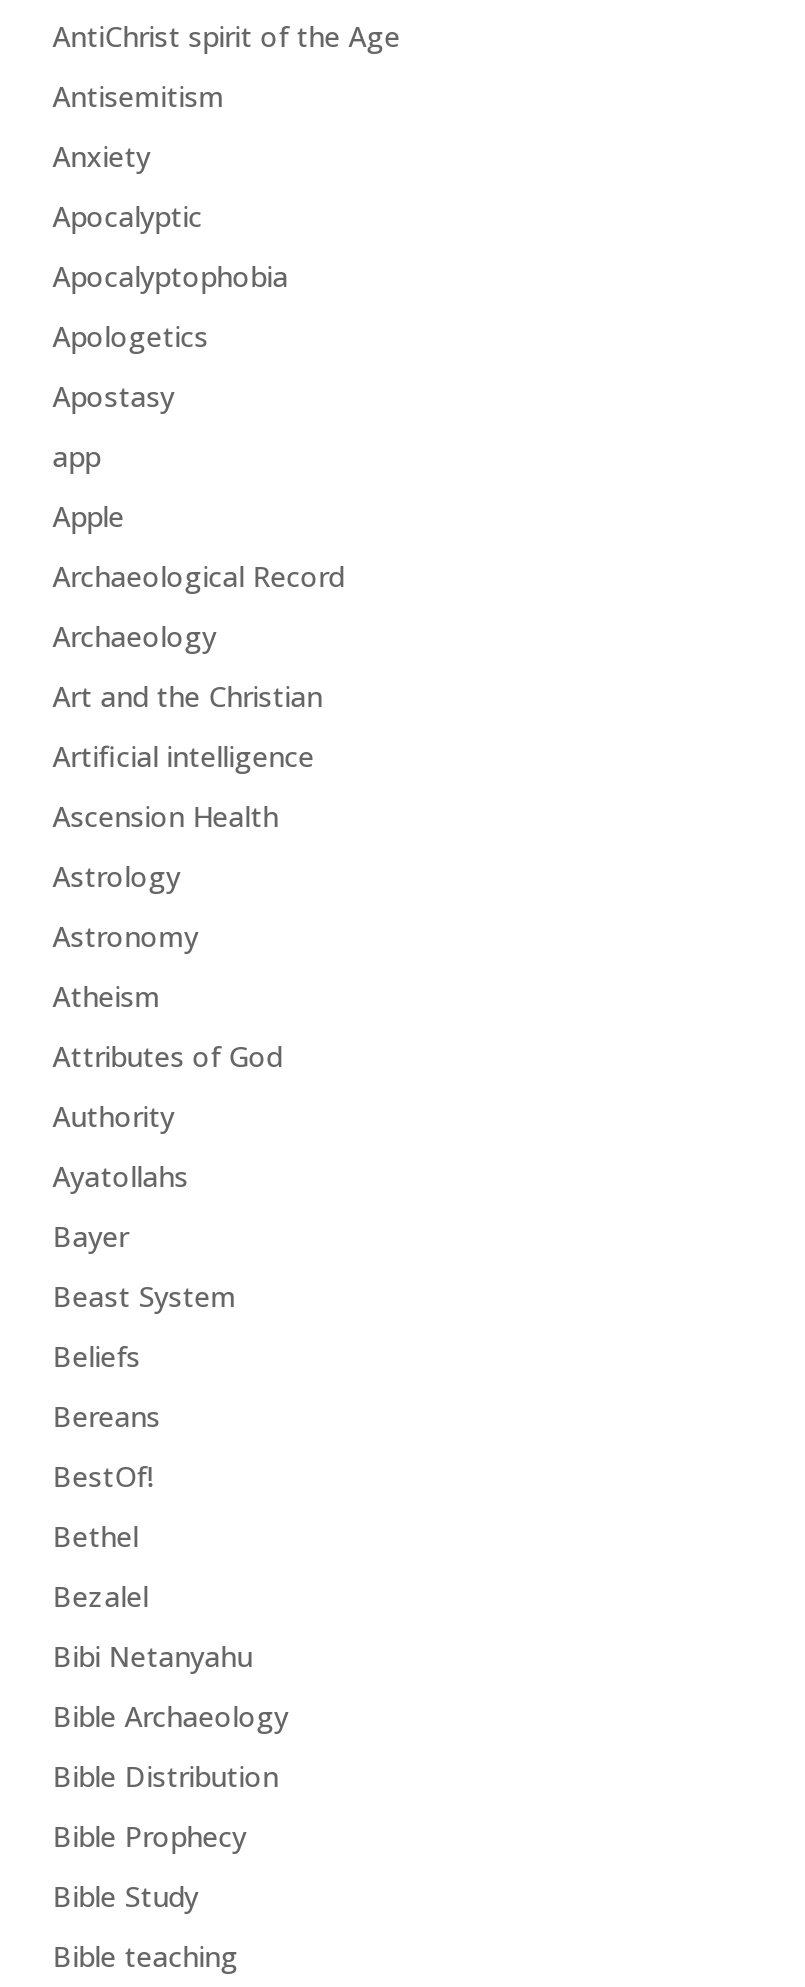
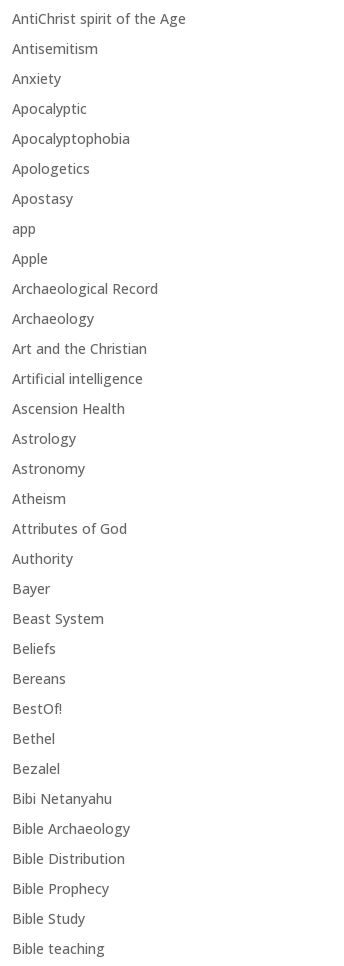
[53,1157,189,1195] Ayatollahs -> none

